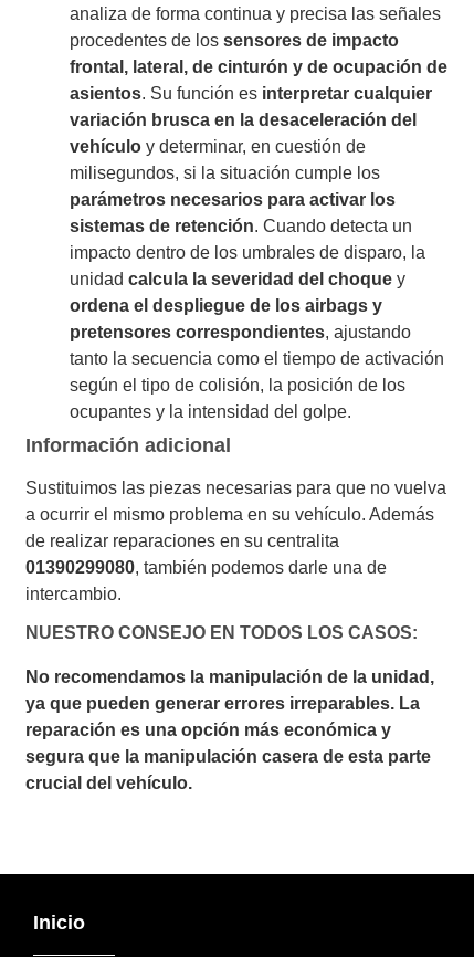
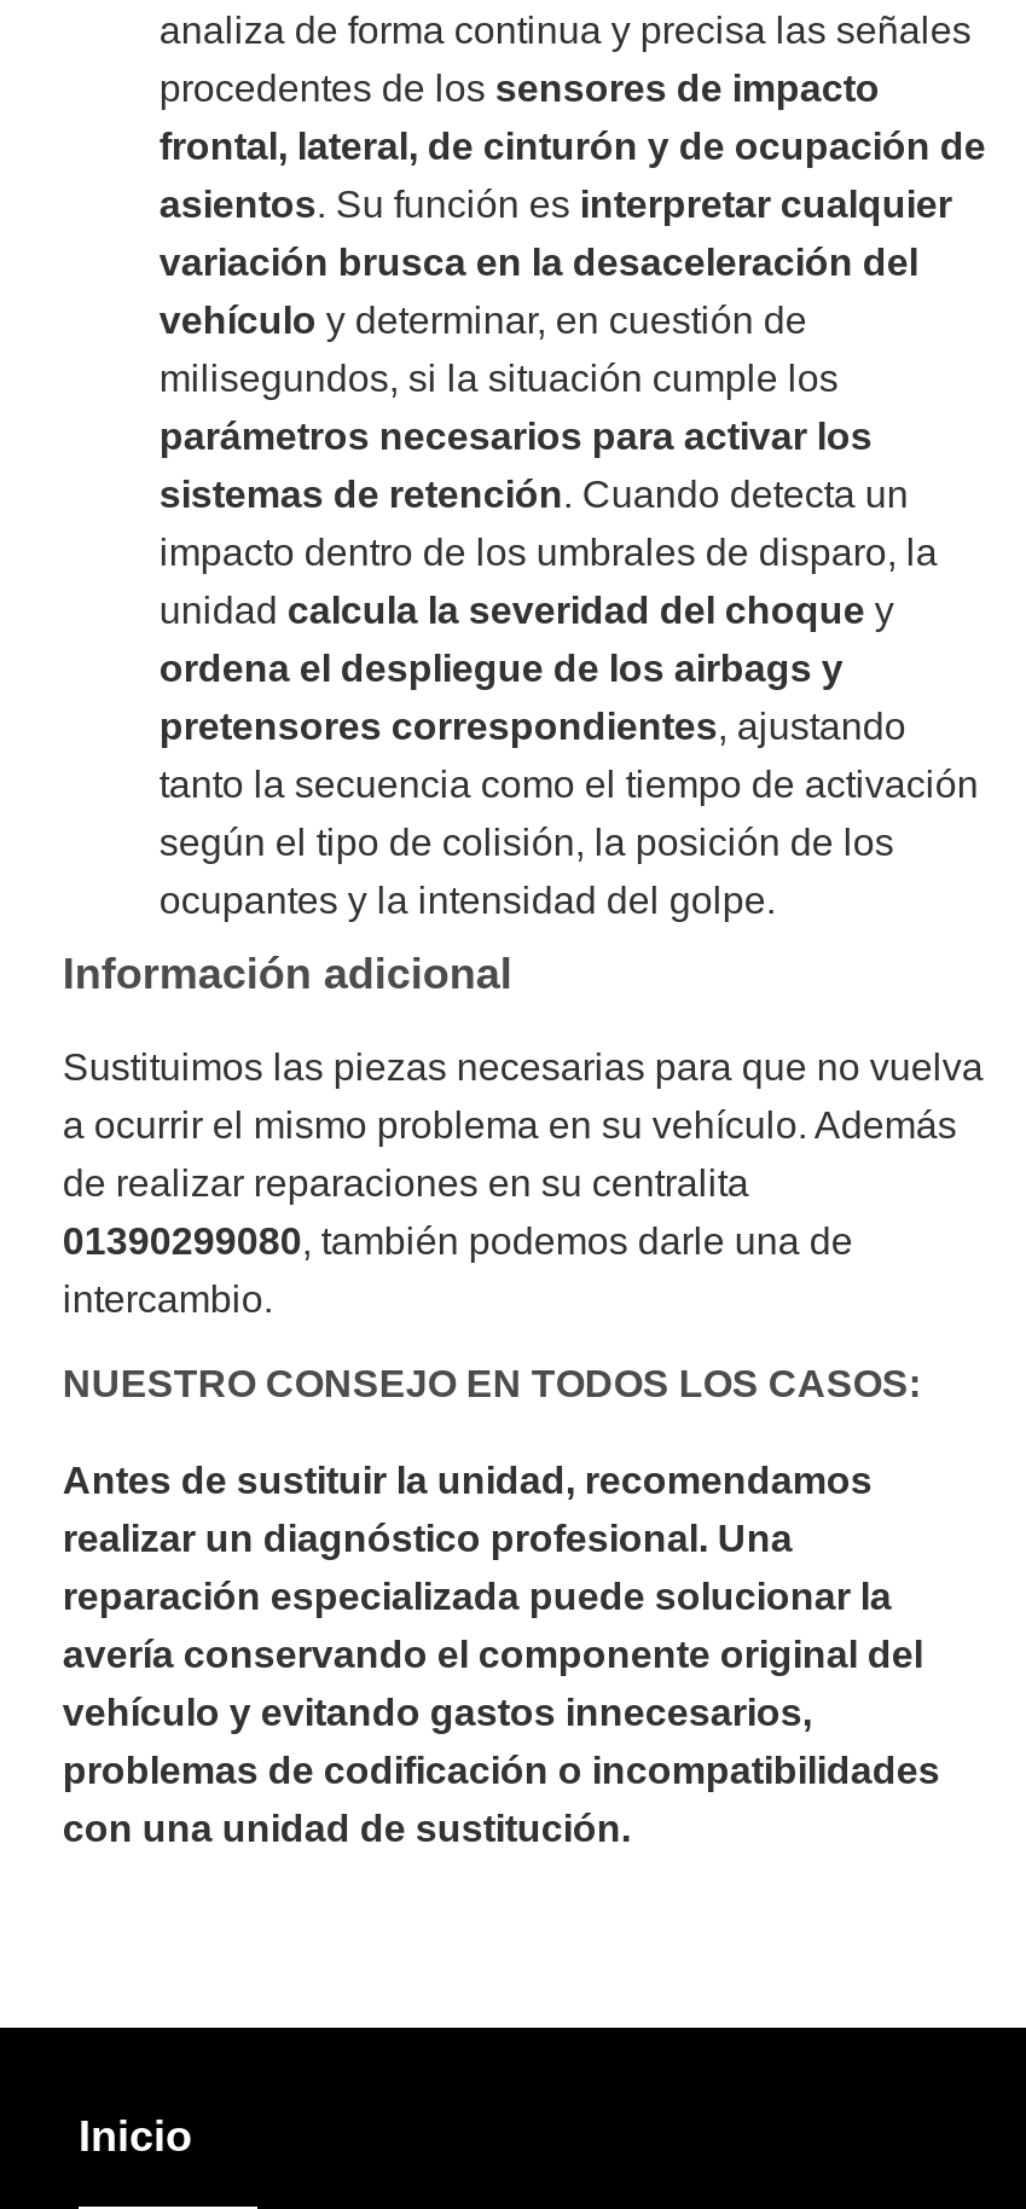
[26,668,435,793] No recomendamos la manipulación de la unidad, | ya que pueden generar errores irreparables. La | reparación es una opción más económica y | segura que la manipulación casera de esta parte | crucial del vehículo. -> [63,1461,940,1850] Antes de sustituir la unidad, recomendamos | realizar un diagnóstico profesional. Una | reparación especializada puede solucionar la | avería conservando el componente original del | vehículo y evitando gastos innecesarios, | problemas de codificación o incompatibilidades | con una unidad de sustitución.

